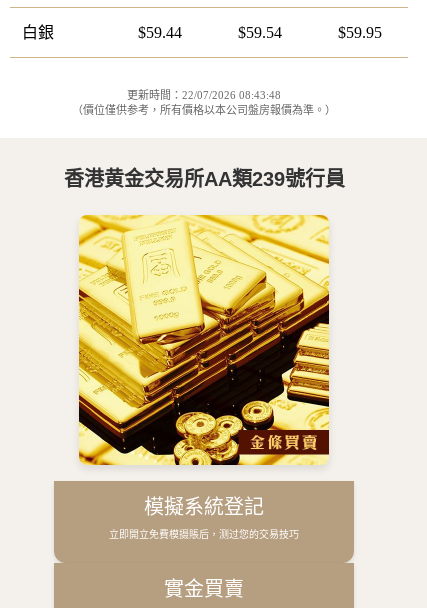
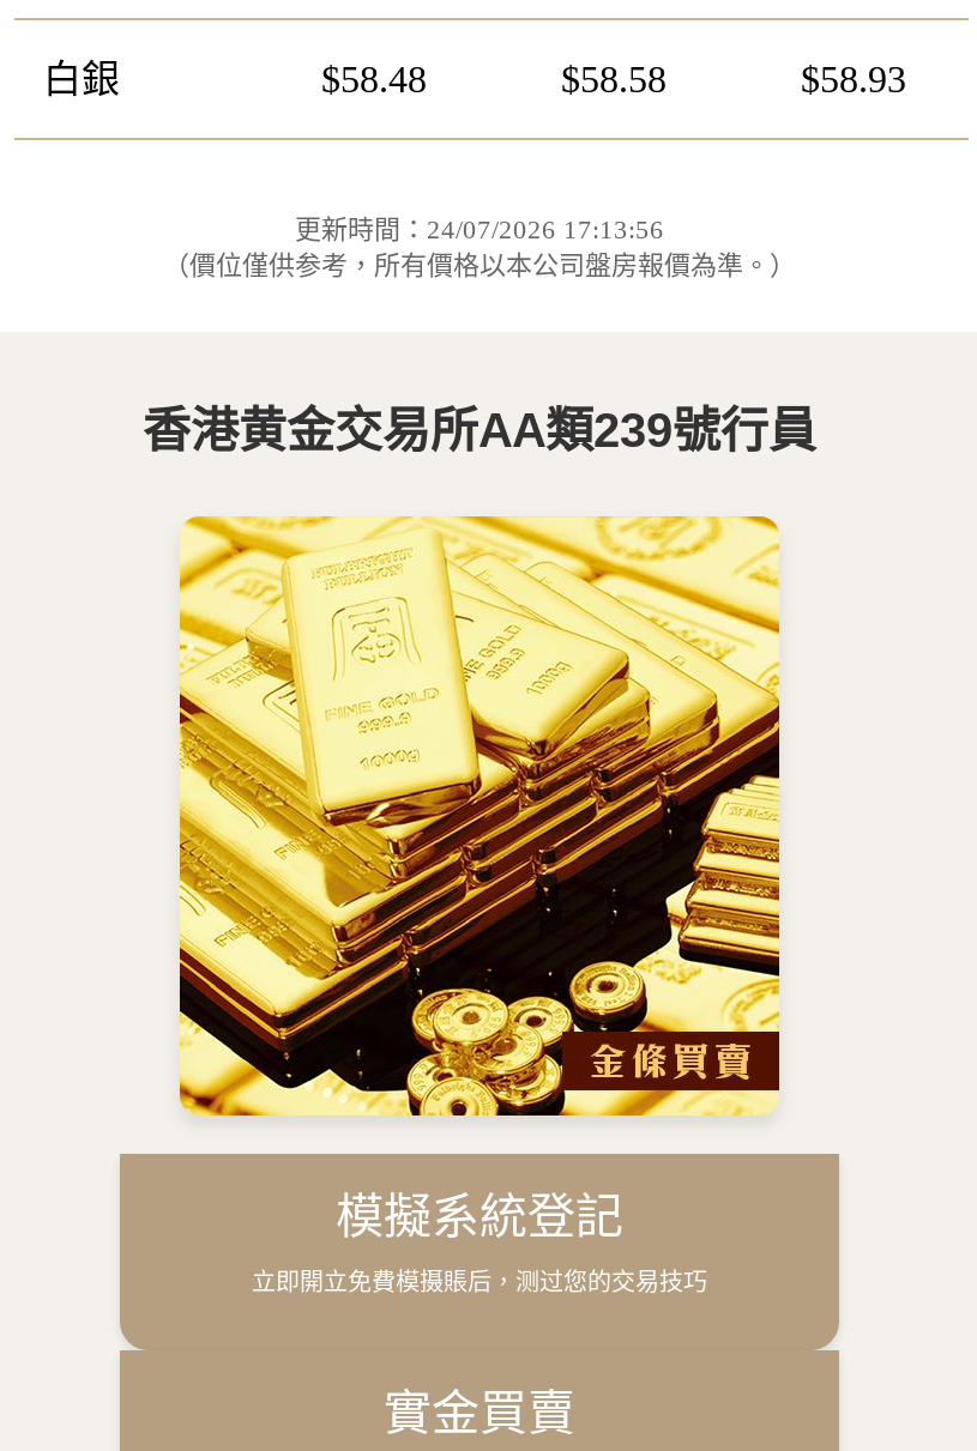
[138,23,182,40] $59.44 -> [321,58,427,98] $58.48
[238,23,282,40] $59.54 -> [561,58,667,98] $58.58
[338,23,382,40] $59.95 -> [801,58,906,98] $58.93
[127,88,281,100] 更新時間：22/07/2026 08:43:48 -> [295,213,664,242] 更新時間：24/07/2026 17:13:56

